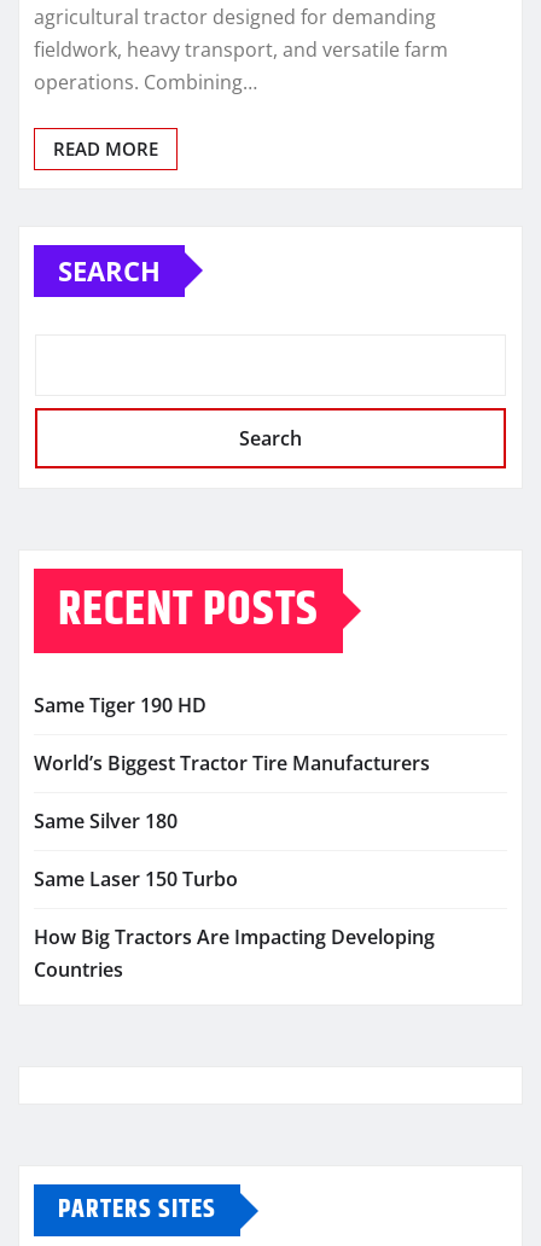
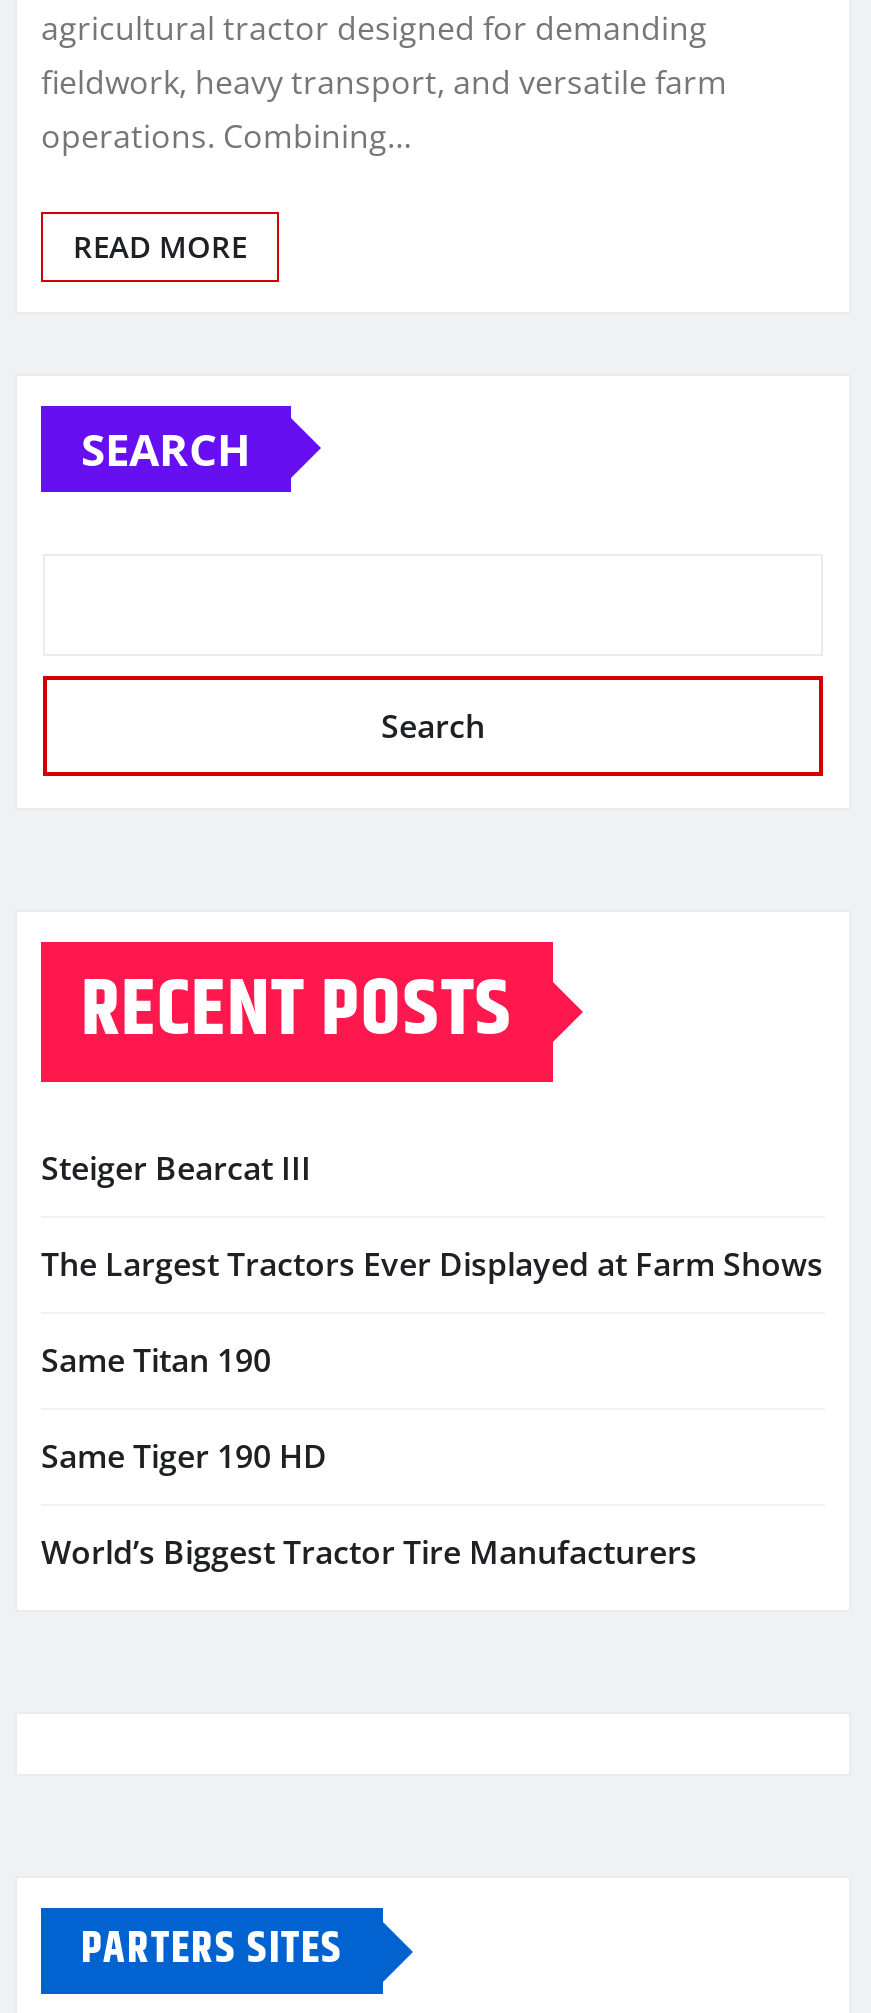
none -> [41,1146,823,1382] Steiger Bearcat III | The Largest Tractors Ever Displayed at Farm Shows | Same Titan 190
moved [34,692,430,777] -> [41,1434,697,1574]: Same Tiger 190 HD | World’s Biggest Tractor Tire Manufacturers
[34,808,435,983] Same Silver 180 | Same Laser 150 Turbo | How Big Tractors Are Impacting Developing | Countries -> none

